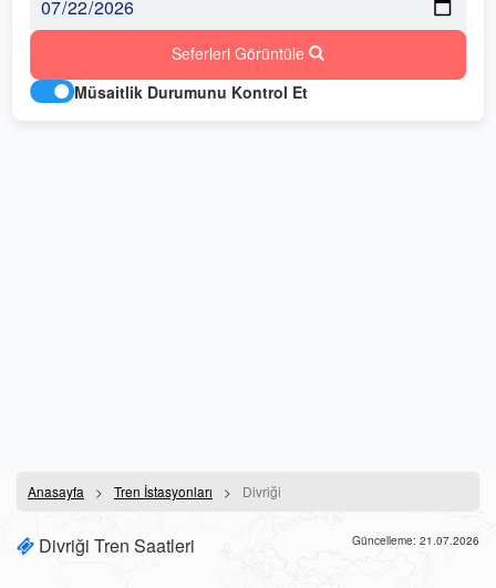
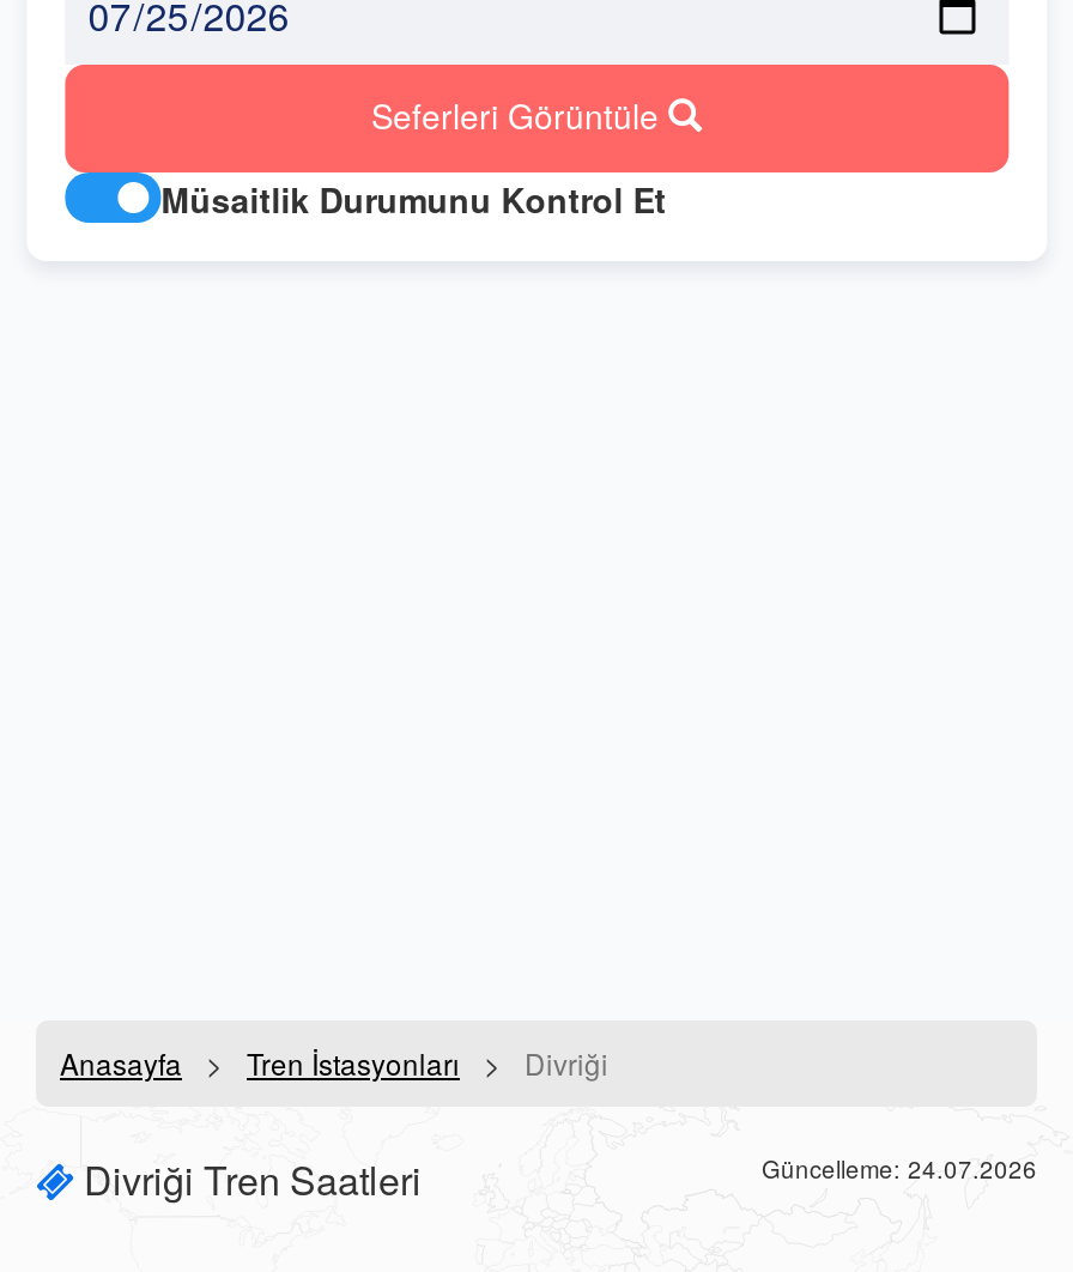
[352,533,479,548] Güncelleme: 21.07.2026 -> [762,1152,1037,1186] Güncelleme: 24.07.2026

